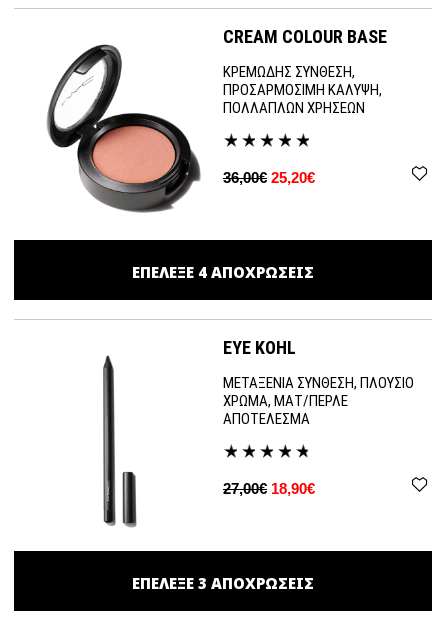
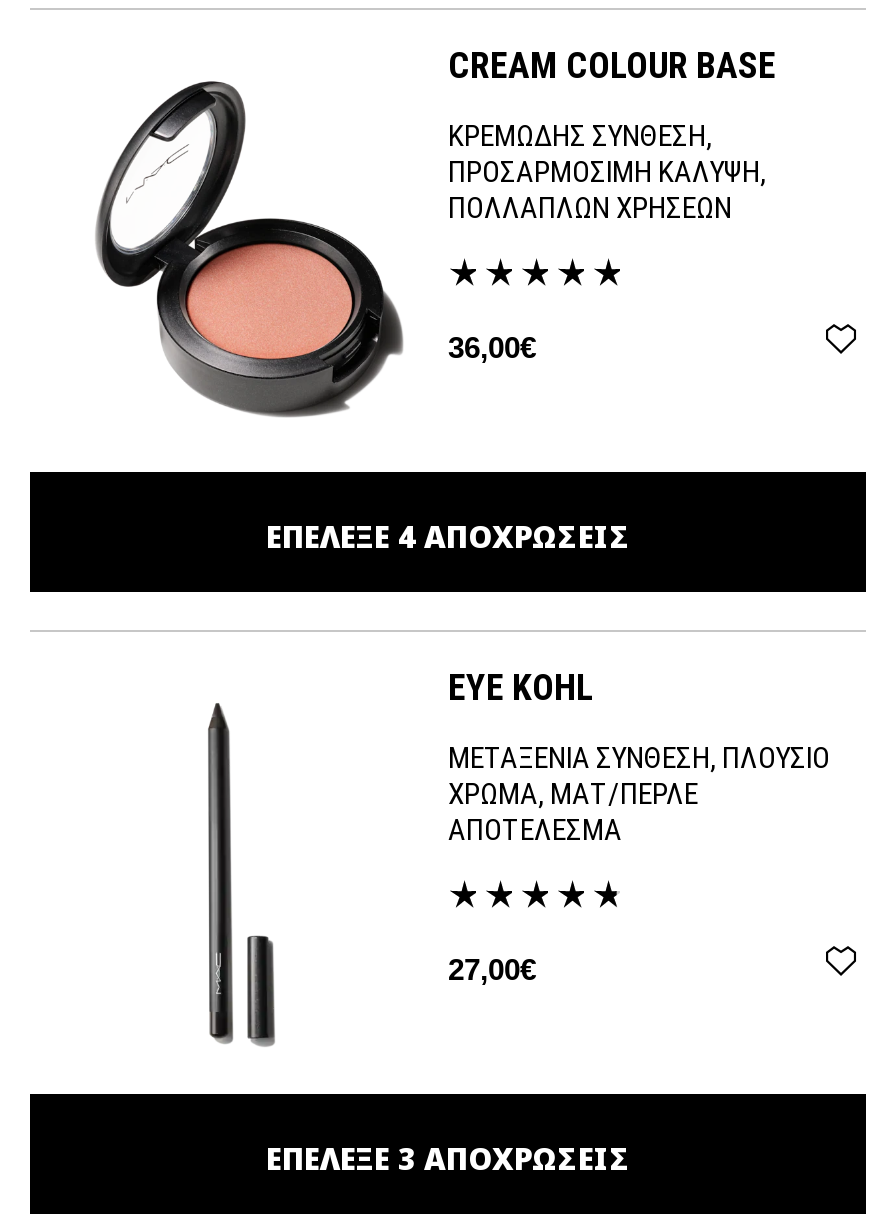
[223,168,315,185] 36,00€ 25,20€ -> [448,329,536,363] 36,00€
[223,479,315,496] 27,00€ 18,90€ -> [448,951,536,985] 27,00€

